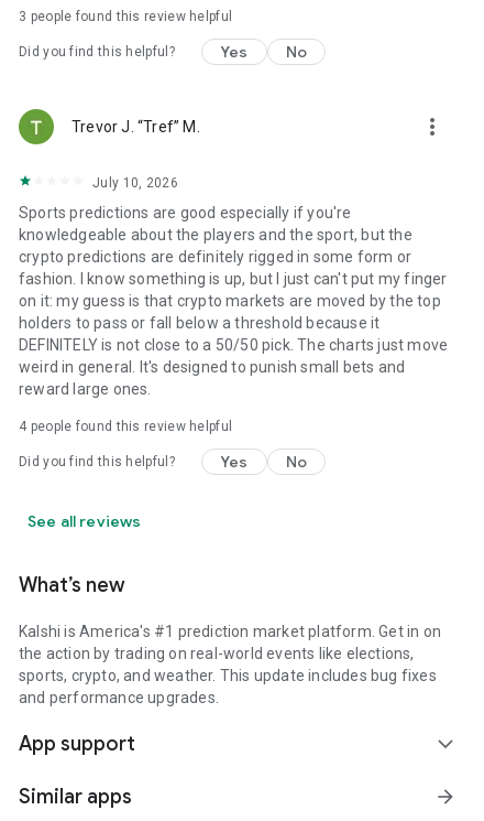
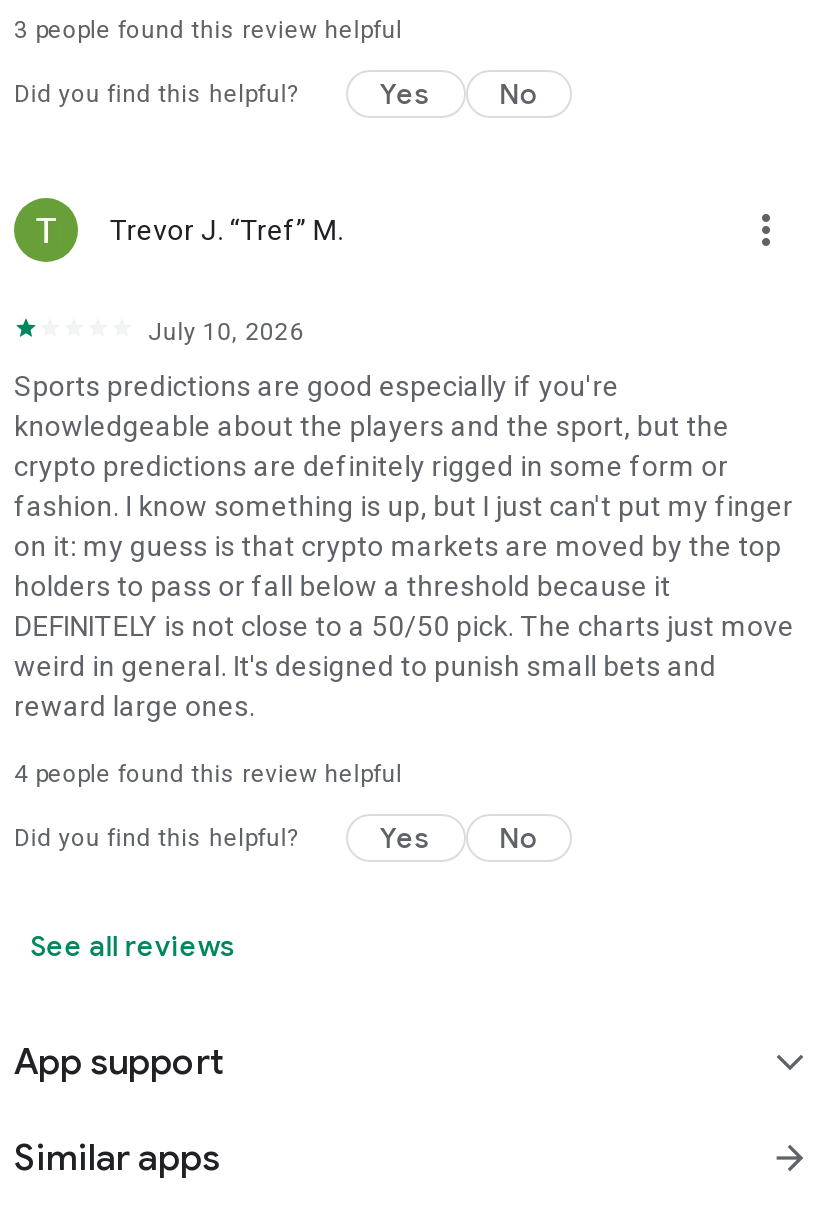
[19,573,441,706] What’s new | Kalshi is America's #1 prediction market platform. Get in on | the action by trading on real-world events like elections, | sports, crypto, and weather. This update includes bug fixes | and performance upgrades. -> none

